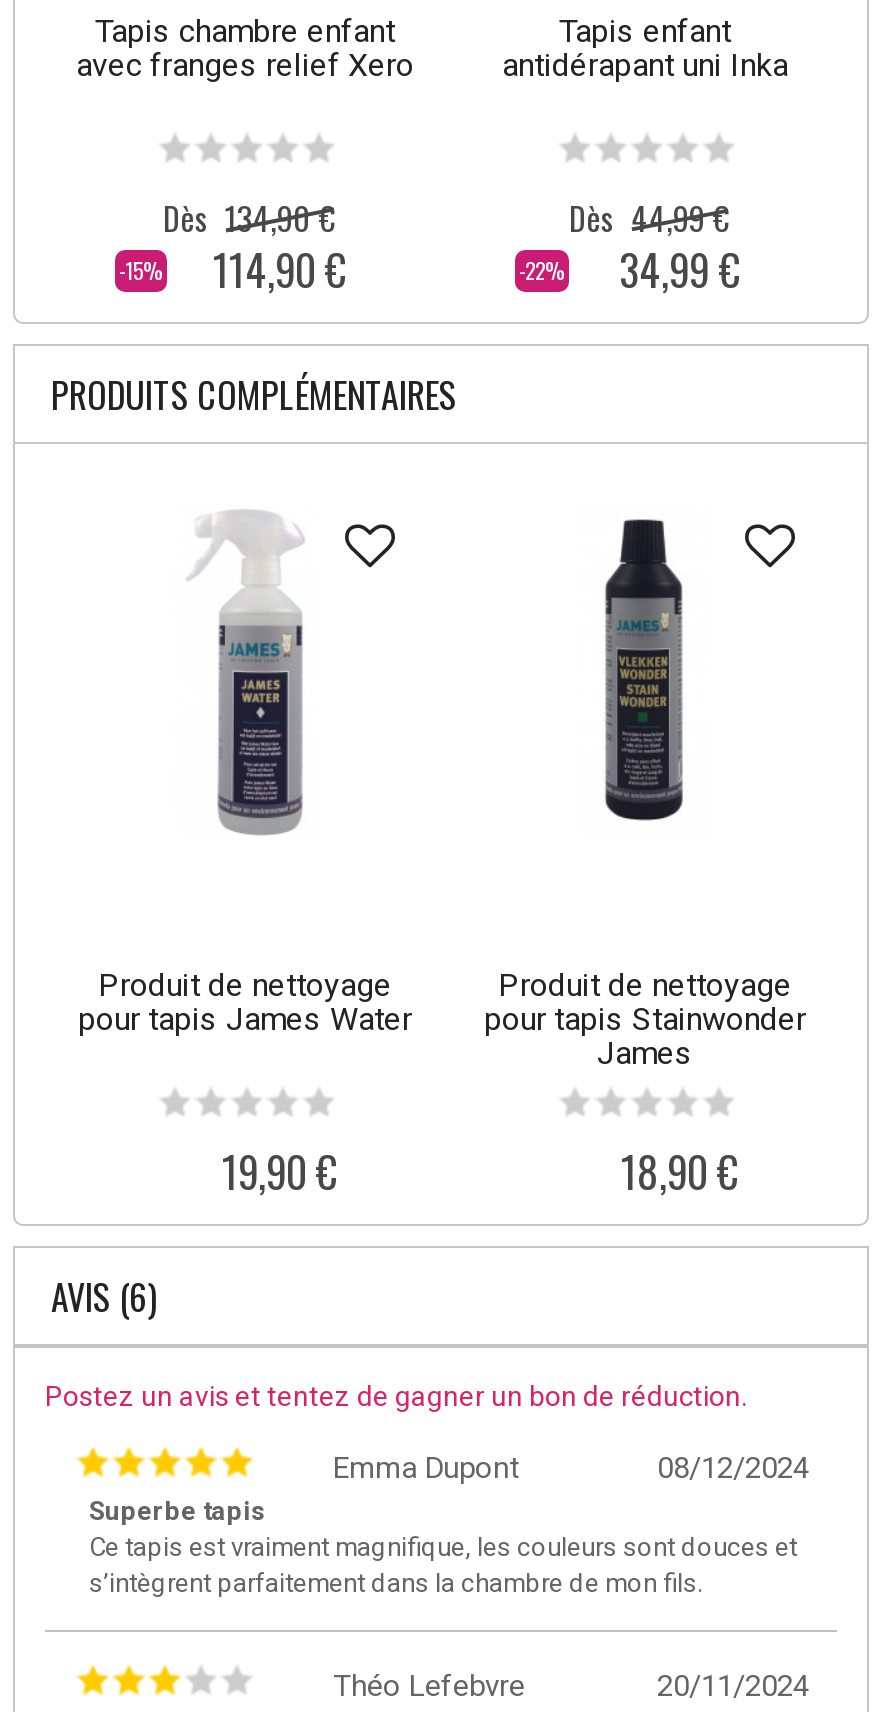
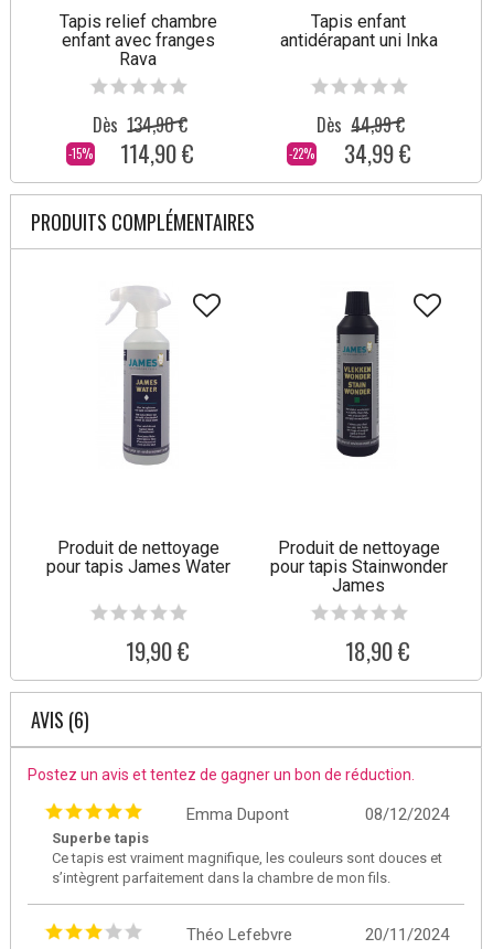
[76,11,414,83] Tapis chambre enfant | avec franges relief Xero -> [59,11,217,69] Tapis relief chambre | enfant avec franges | Rava

